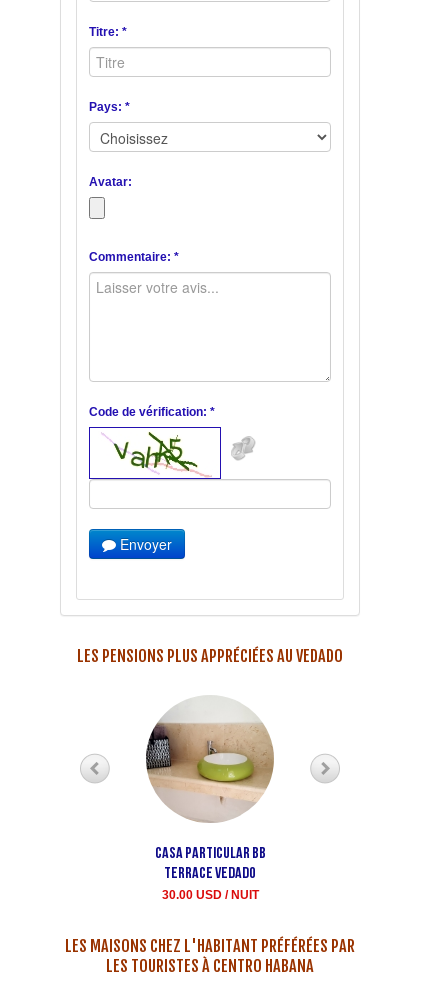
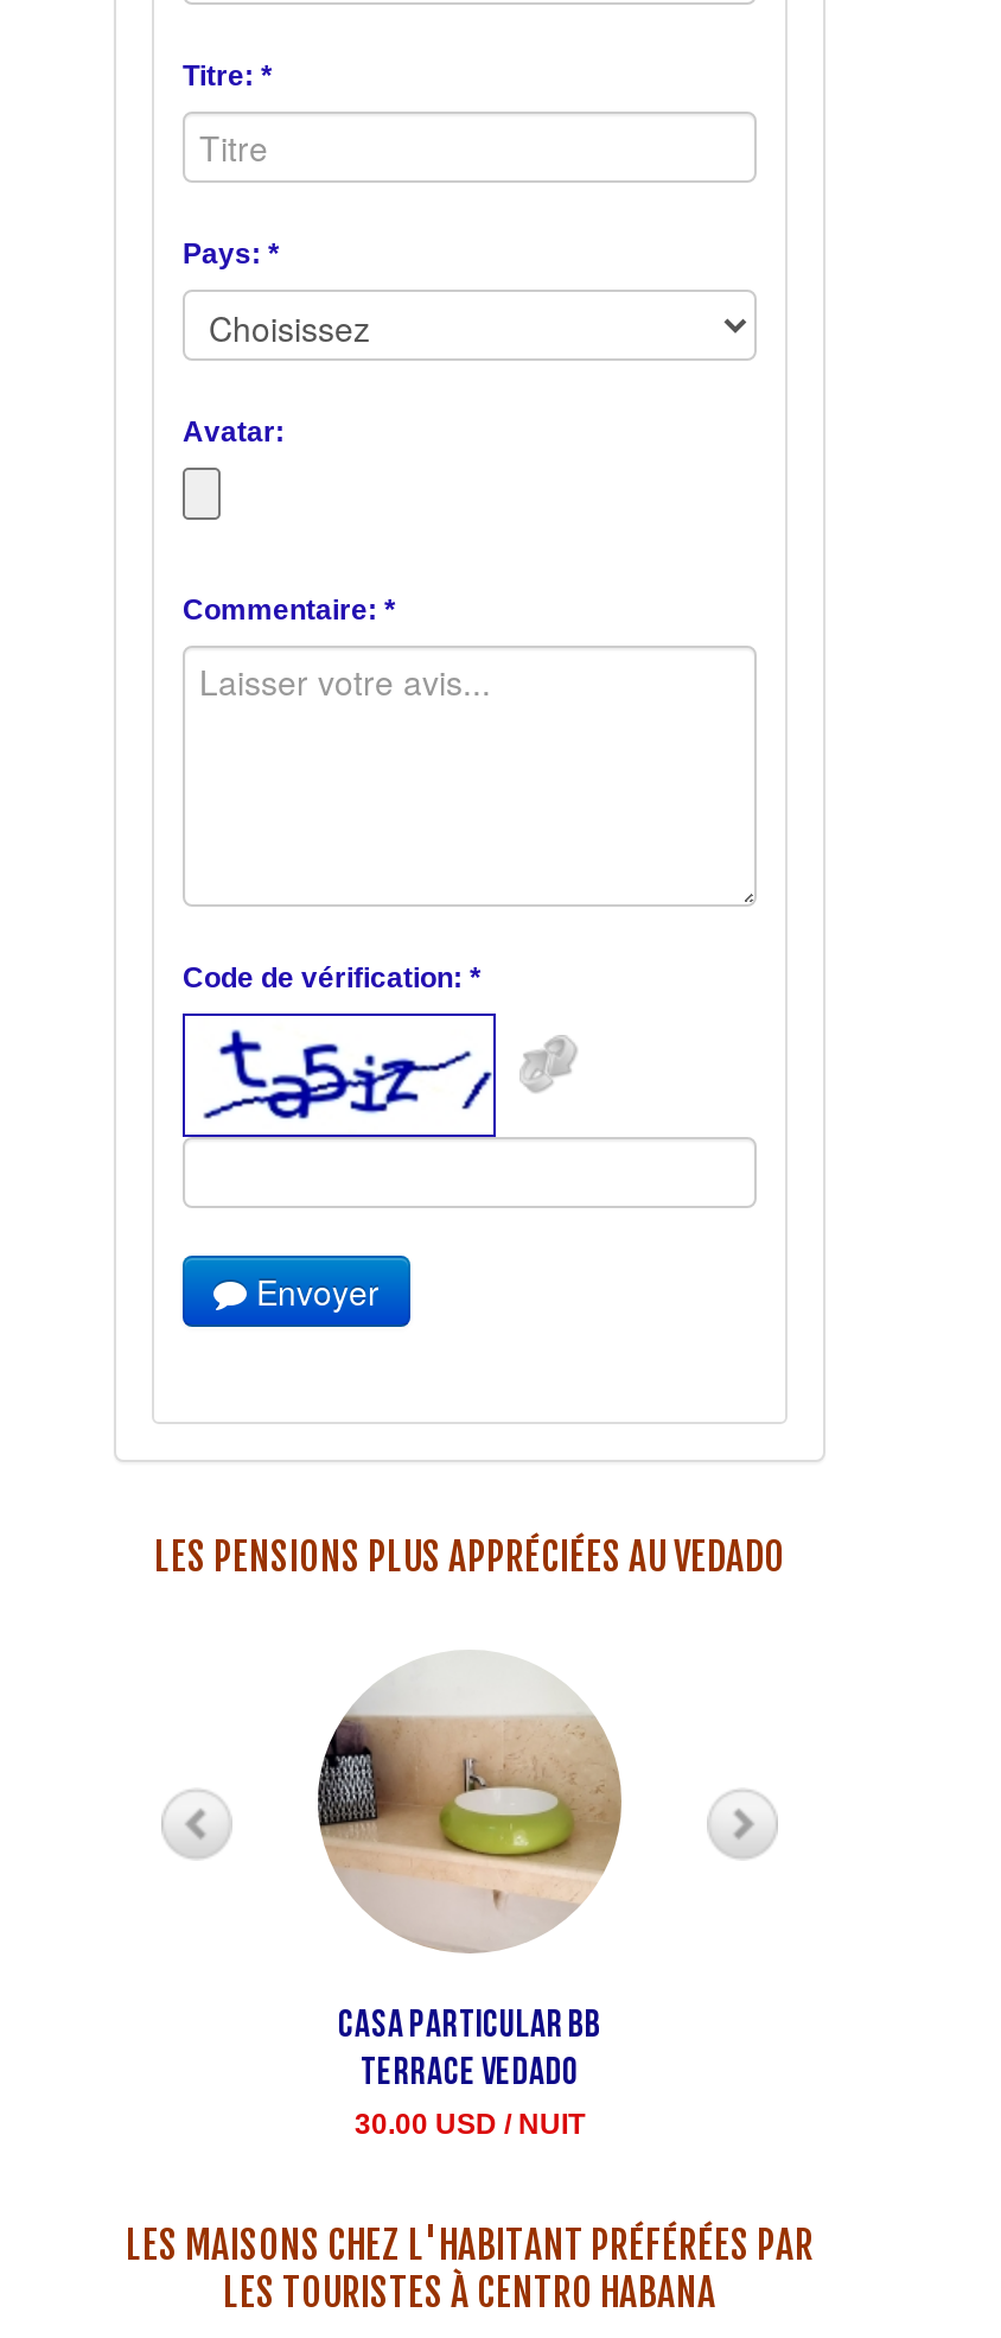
[99,431,220,478] [image] -> [202,1025,491,1135] [image]

